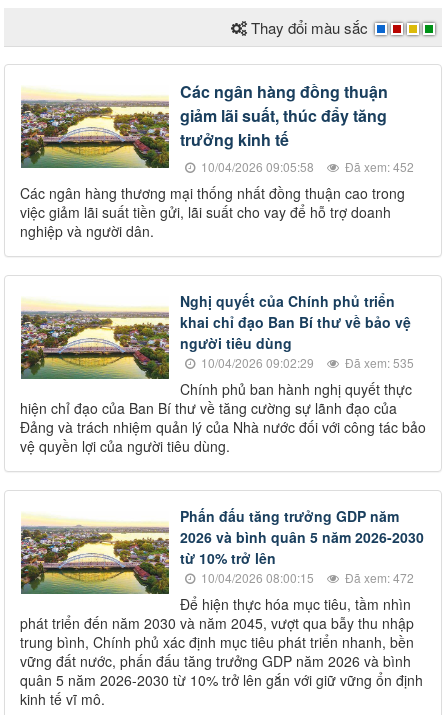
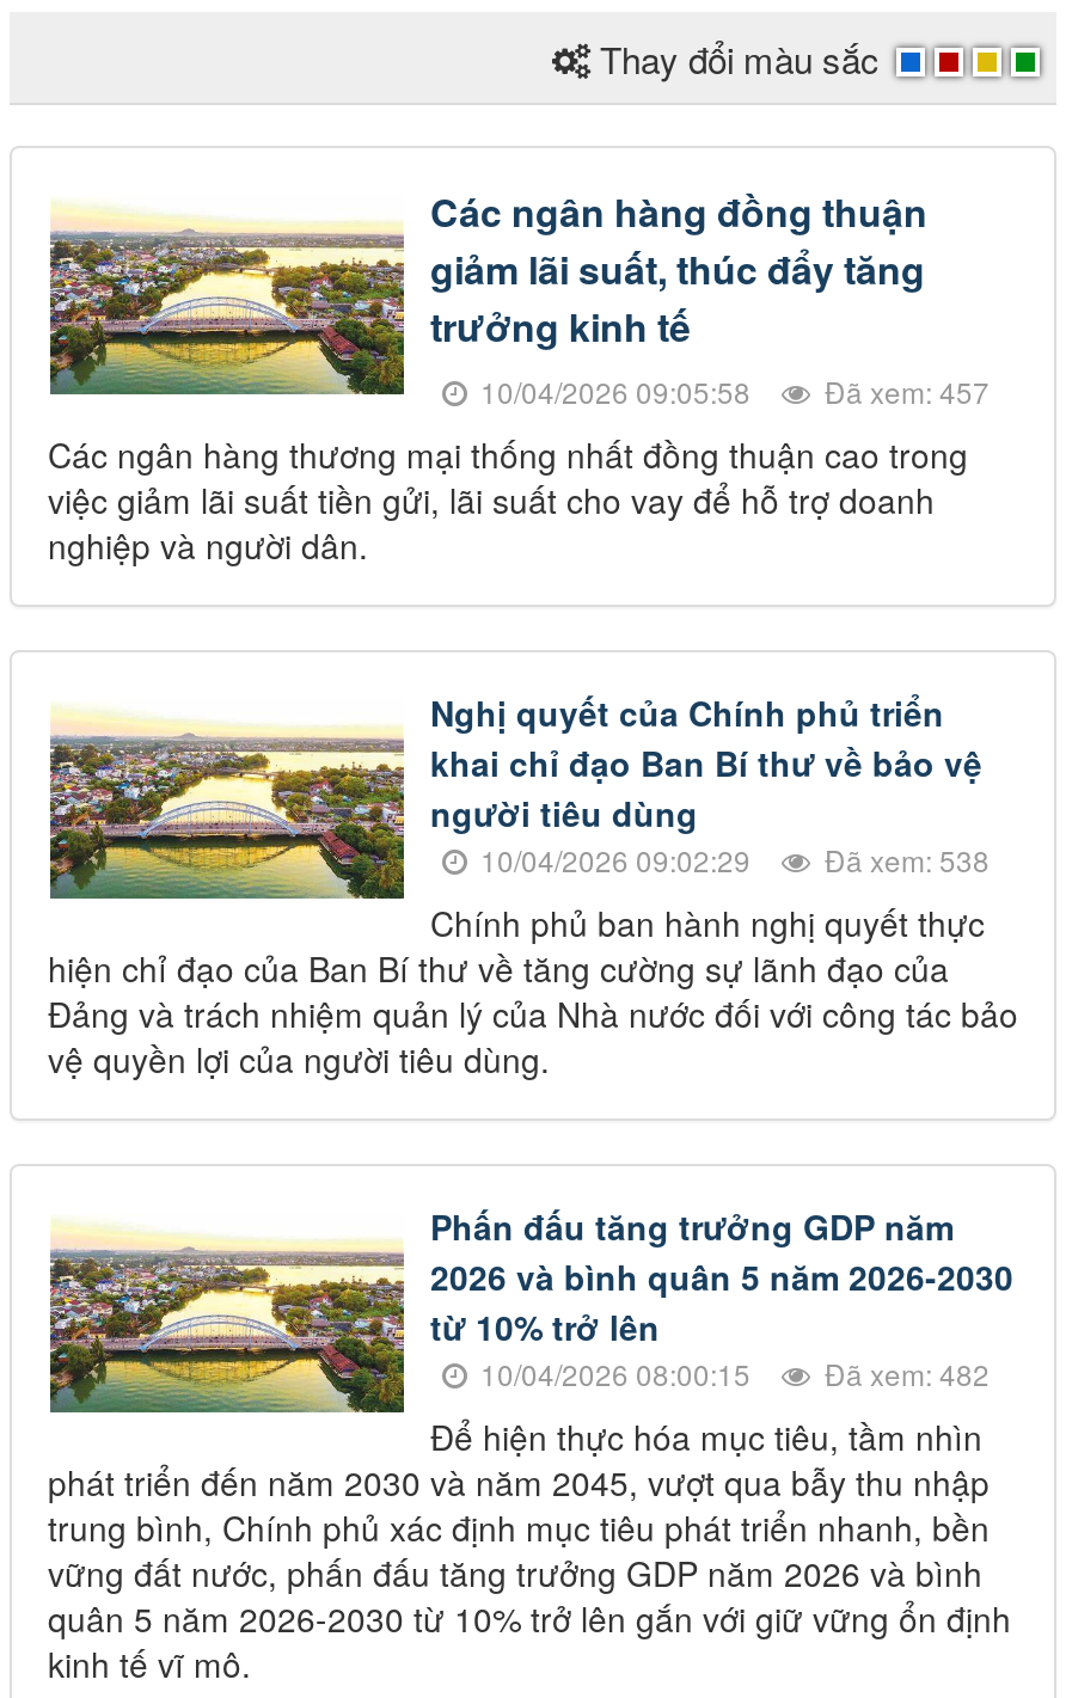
[198,158,414,175] 10/04/2026 09:05:58 Đã xem: 452 -> [473,369,990,410] 10/04/2026 09:05:58 Đã xem: 457
[198,354,414,371] 10/04/2026 09:02:29 Đã xem: 535 -> [473,838,990,879] 10/04/2026 09:02:29 Đã xem: 538
[198,569,414,586] 10/04/2026 08:00:15 Đã xem: 472 -> [473,1352,990,1392] 10/04/2026 08:00:15 Đã xem: 482

